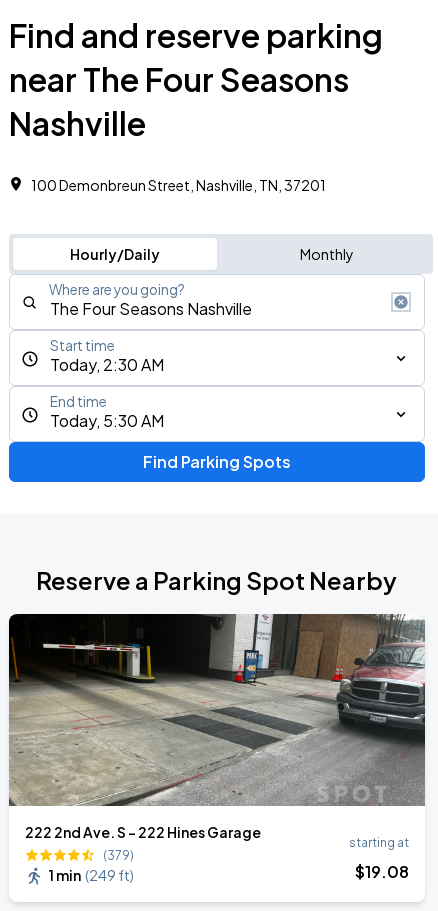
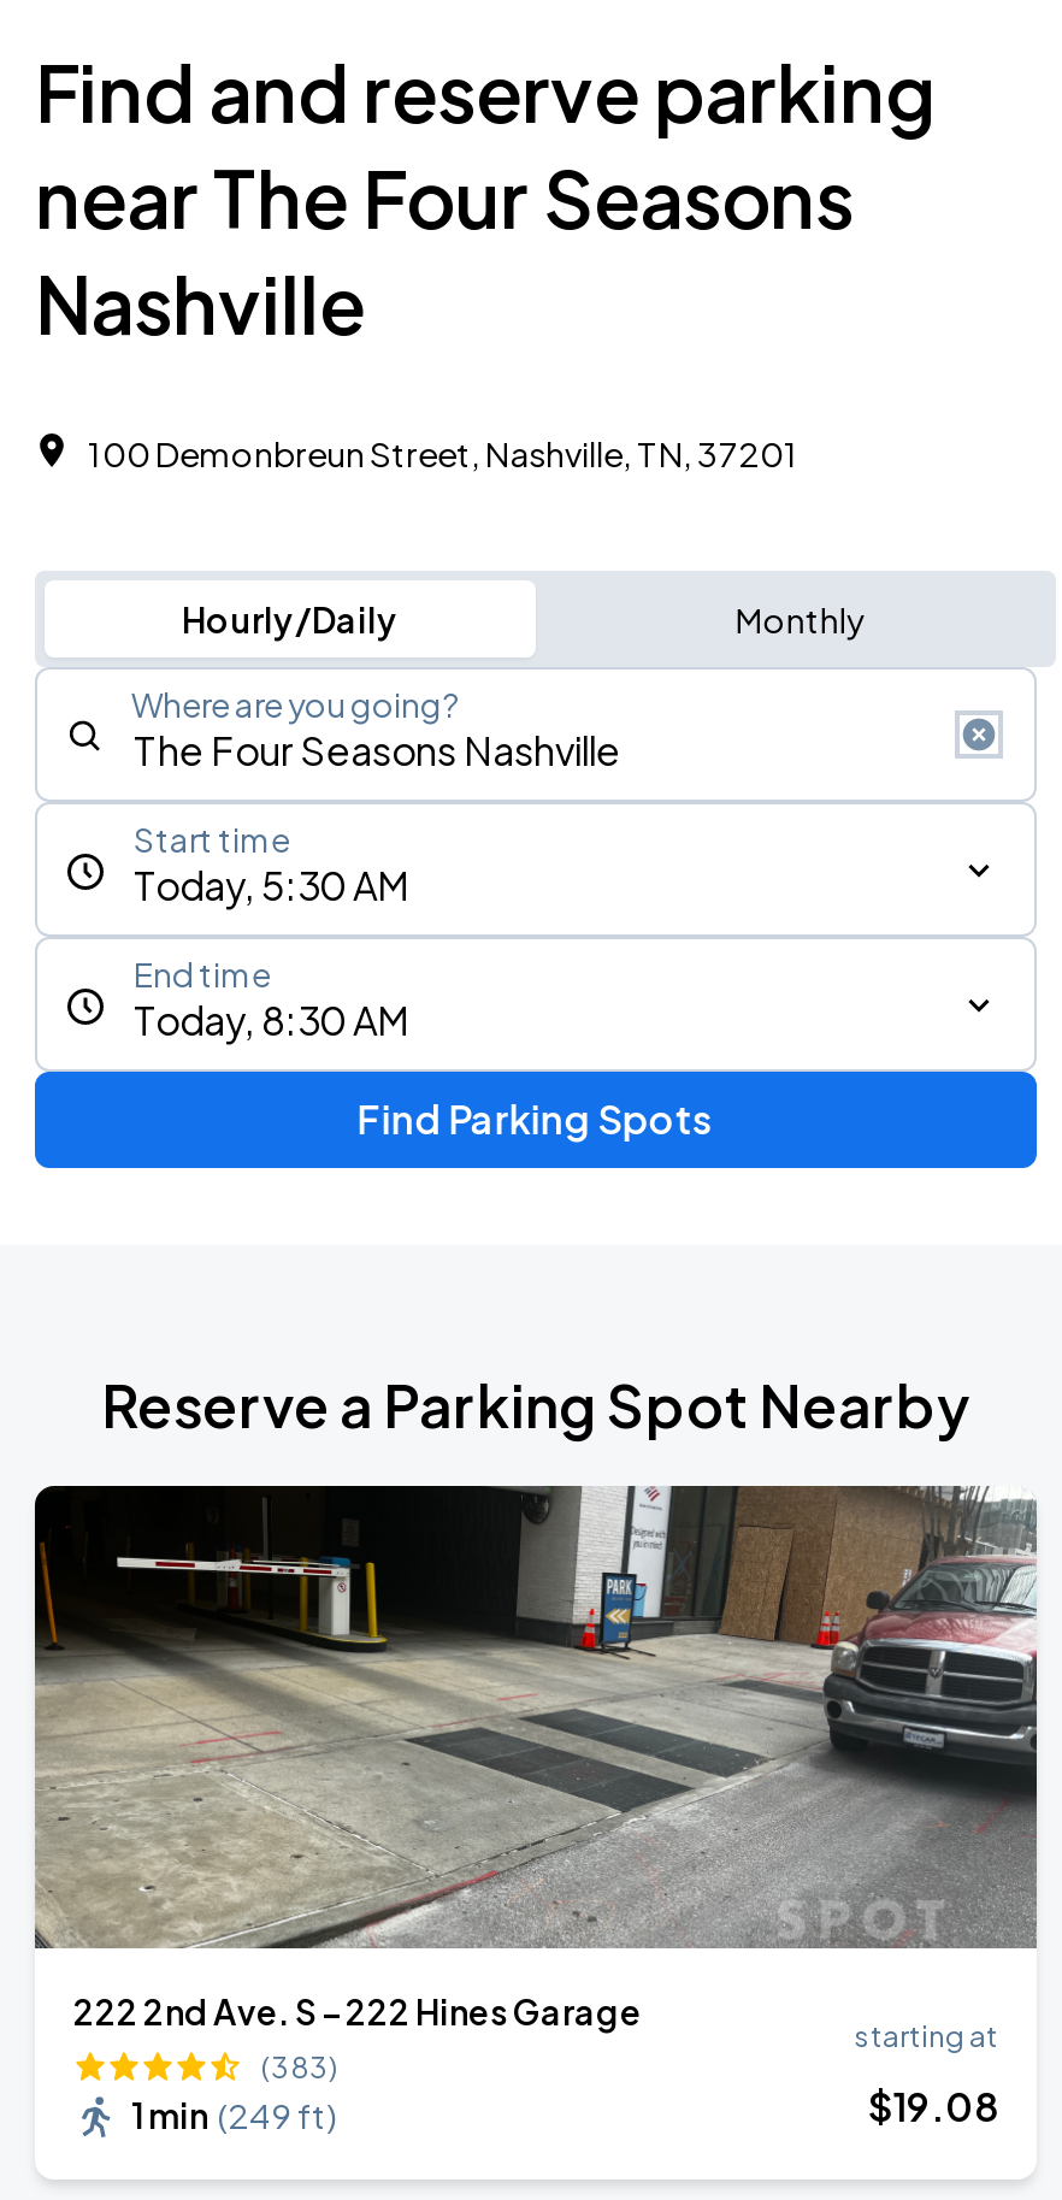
[50,354,164,375] Today, 2:30 AM -> [134,860,408,910] Today, 5:30 AM
[50,410,164,431] Today, 5:30 AM -> [134,995,408,1045] Today, 8:30 AM
[103,848,134,863] (379) -> [261,2049,338,2086] (383)

